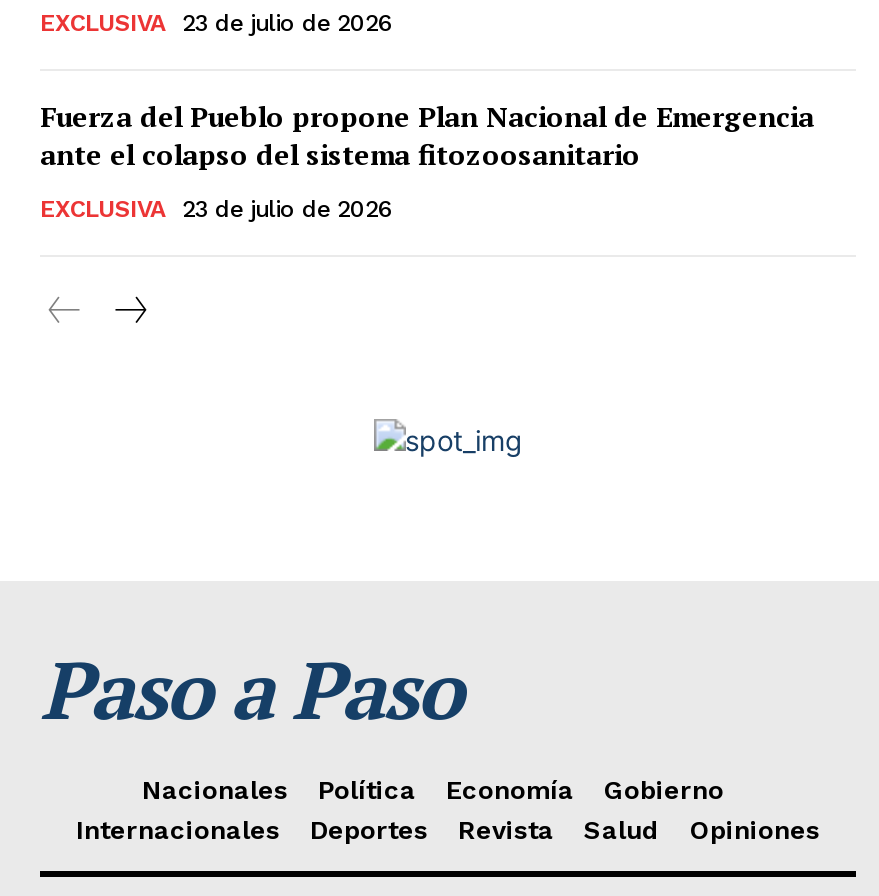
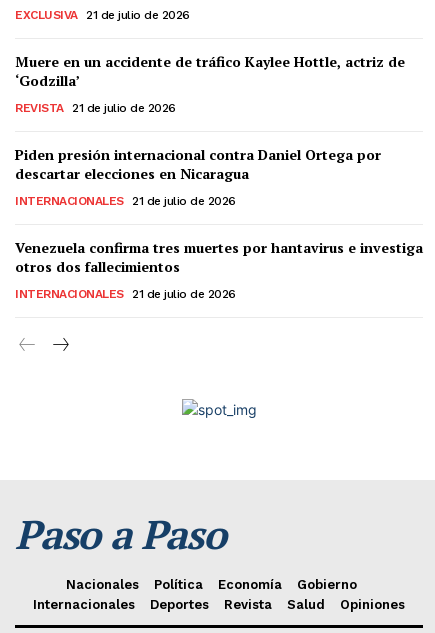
[40,9,814,223] 23 de julio de 2026 | Fuerza del Pueblo propone Plan Nacional de Emergencia | ante el colapso del sistema fitozoosanitario | EXCLUSIVA | 23 de julio de 2026 -> [15,8,423,301] 21 de julio de 2026 | Muere en un accidente de tráfico Kaylee Hottle, actriz de | ‘Godzilla’ | REVISTA | 21 de julio de 2026 | Piden presión internacional contra Daniel Ortega por | descartar elecciones en Nicaragua | INTERNACIONALES | 21 de julio de 2026 | Venezuela confirma tres muertes por hantavirus e investiga | otros dos fallecimientos | INTERNACIONALES | 21 de julio de 2026

